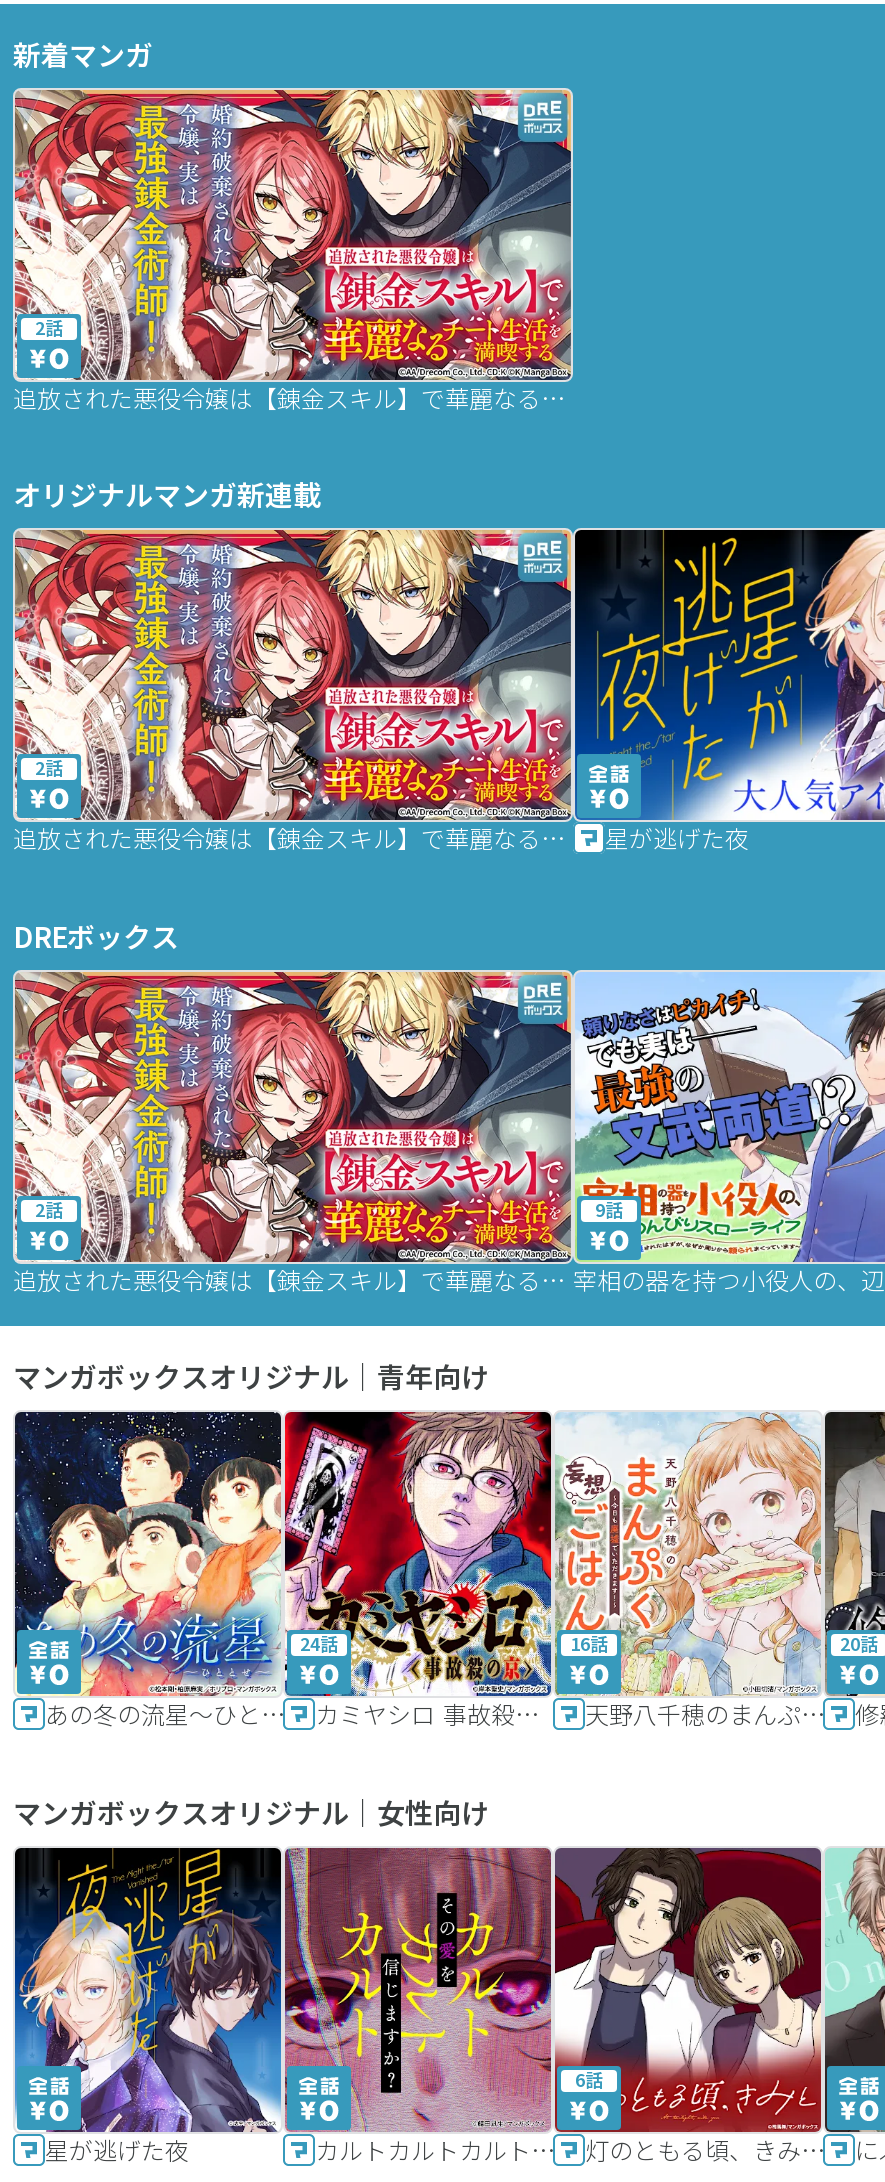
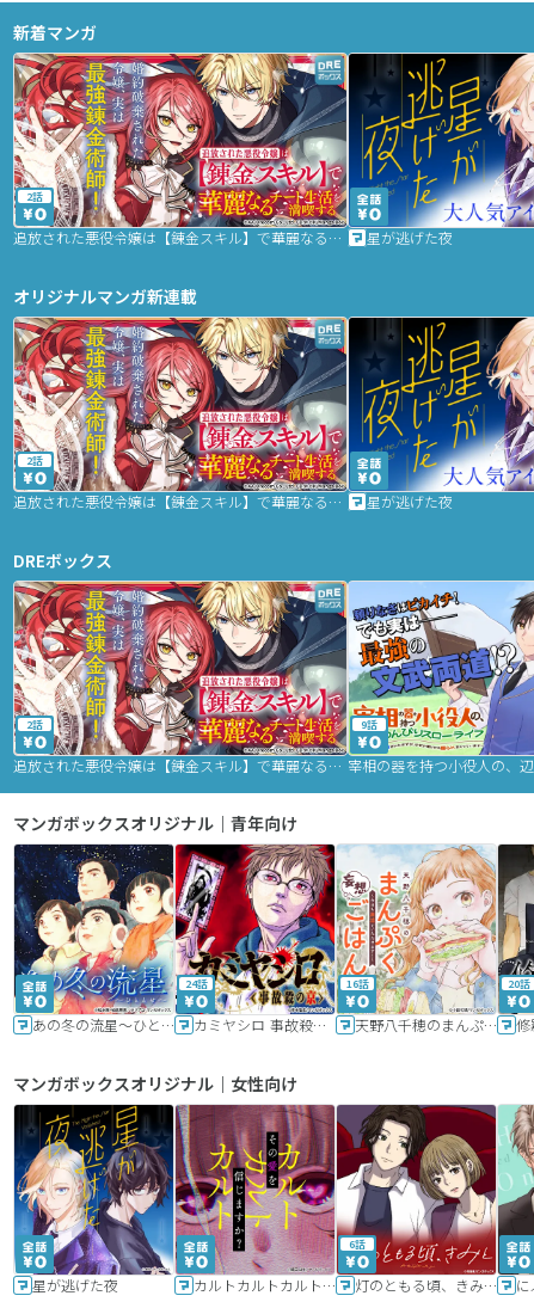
none -> [346,51,530,247] [image] | 星が逃げた夜

